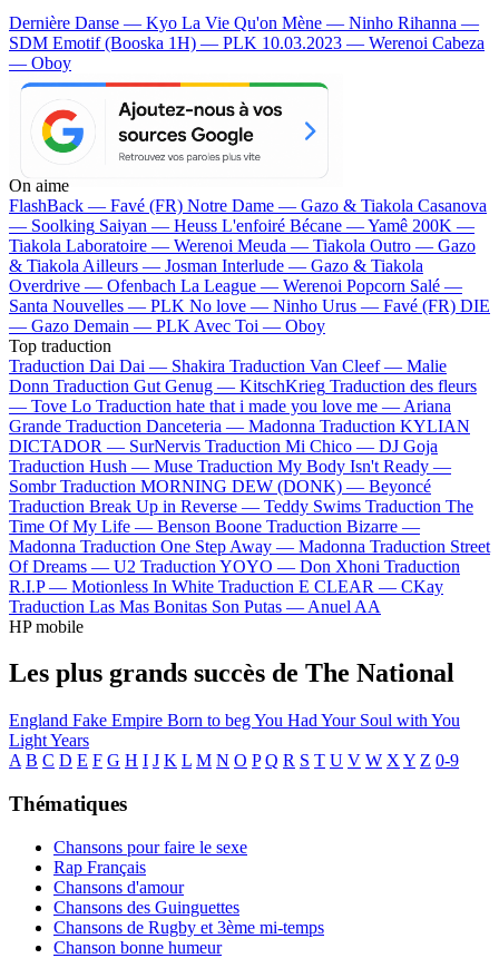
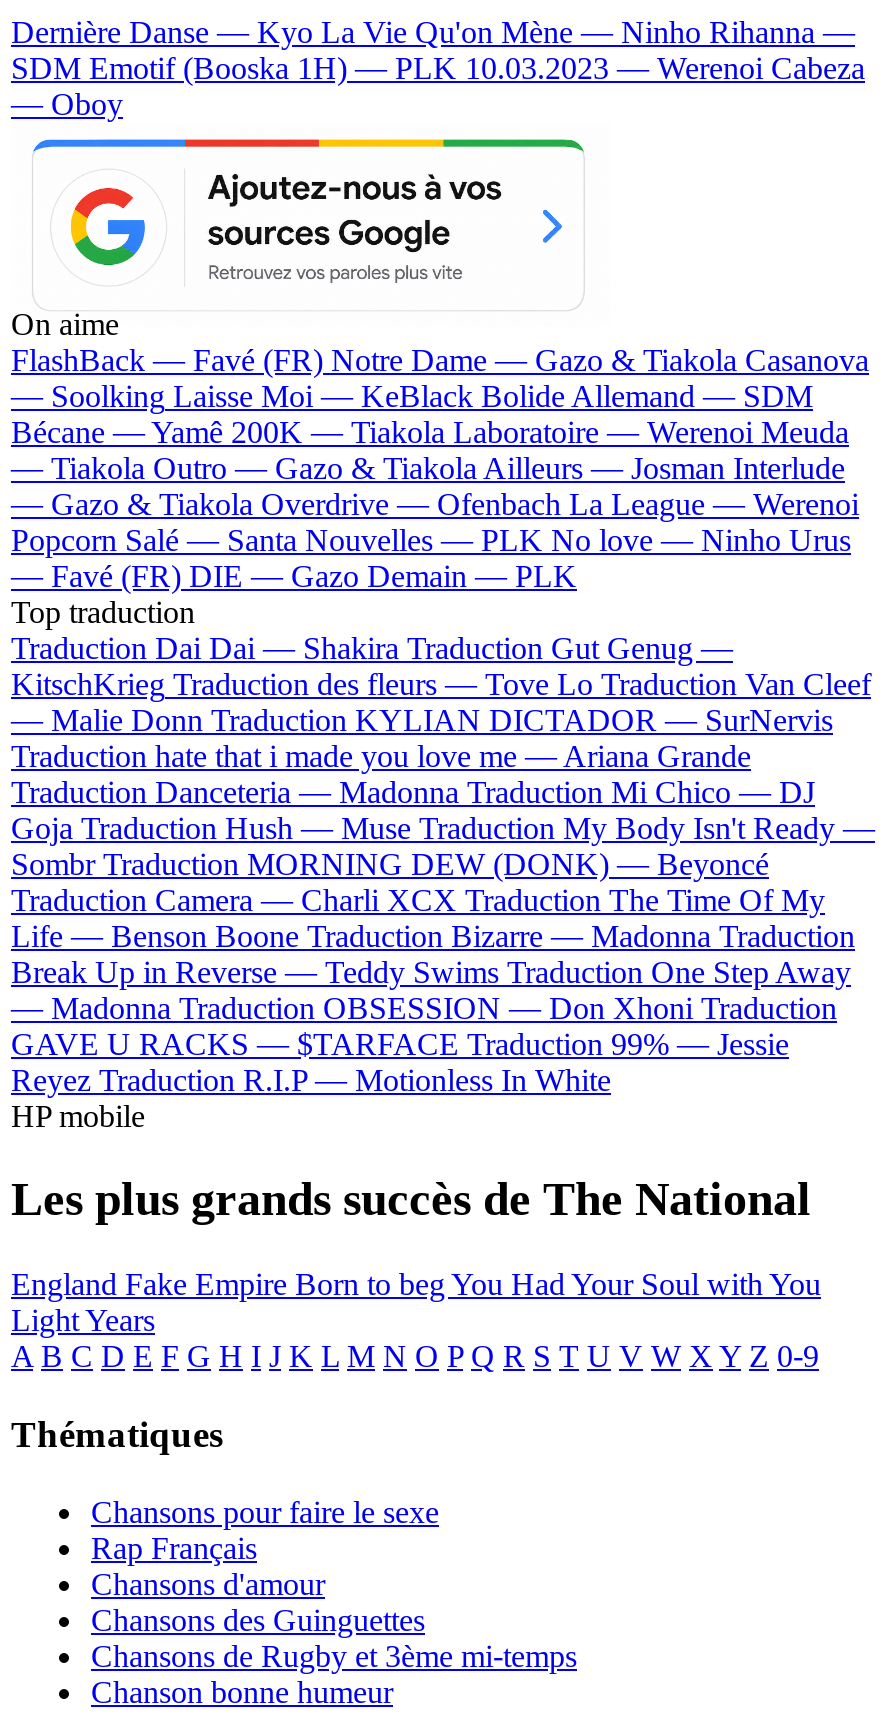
[9,216,490,335] — Soolking Saiyan — Heuss L'enfoiré Bécane — Yamê 200K — | Tiakola Laboratoire — Werenoi Meuda — Tiakola Outro — Gazo | & Tiakola Ailleurs — Josman Interlude — Gazo & Tiakola | Overdrive — Ofenbach La League — Werenoi Popcorn Salé — | Santa Nouvelles — PLK No love — Ninho Urus — Favé (FR) DIE | — Gazo Demain — PLK Avec Toi — Oboy -> [11,378,859,592] — Soolking Laisse Moi — KeBlack Bolide Allemand — SDM | Bécane — Yamê 200K — Tiakola Laboratoire — Werenoi Meuda | — Tiakola Outro — Gazo & Tiakola Ailleurs — Josman Interlude | — Gazo & Tiakola Overdrive — Ofenbach La League — Werenoi | Popcorn Salé — Santa Nouvelles — PLK No love — Ninho Urus | —Favé (FR) DIE — Gazo Demain — PLK
[9,356,477,475] Traduction Dai Dai — Shakira Traduction Van Cleef — Malie | Donn Traduction Gut Genug — KitschKrieg Traduction des fleurs | — Tove Lo Traduction hate that i made you love me — Ariana | Grande Traduction Danceteria — Madonna Traduction KYLIAN | DICTADOR — SurNervis Traduction Mi Chico — DJ Goja | Traduction Hush — Muse Traduction My Body Isn't Ready — -> [11,630,875,844] Traduction Dai Dai — Shakira Traduction Gut Genug — | KitschKrieg Traduction des fleurs — Tove Lo Traduction Van Cleef | — Malie Donn Traduction KYLIAN DICTADOR — SurNervis | Traduction hate that i made you love me — Ariana Grande | Traduction Danceteria — Madonna Traduction Mi Chico — DJ | Goja Traduction Hush — Muse Traduction My Body Isn't Ready —
[9,496,490,615] Traduction Break Up in Reverse — Teddy Swims Traduction The | Time Of My Life — Benson Boone Traduction Bizarre — | Madonna Traduction One Step Away — Madonna Traduction Street | Of Dreams — U2 Traduction YOYO — Don Xhoni Traduction | R.I.P — Motionless In White Traduction E CLEAR — CKay | Traduction Las Mas Bonitas Son Putas — Anuel AA -> [11,882,855,1096] Traduction Camera — Charli XCX Traduction The Time Of My | Life — Benson Boone Traduction Bizarre — Madonna Traduction | Break Up in Reverse — Teddy Swims Traduction One Step Away | — Madonna Traduction OBSESSION — Don Xhoni Traduction | GAVE U RACKS — $TARFACE Traduction 99% — Jessie | Reyez Traduction R.I.P — Motionless In White

